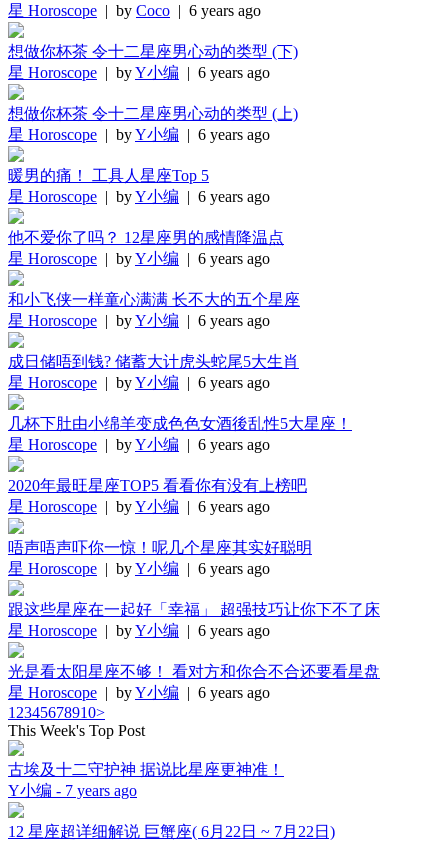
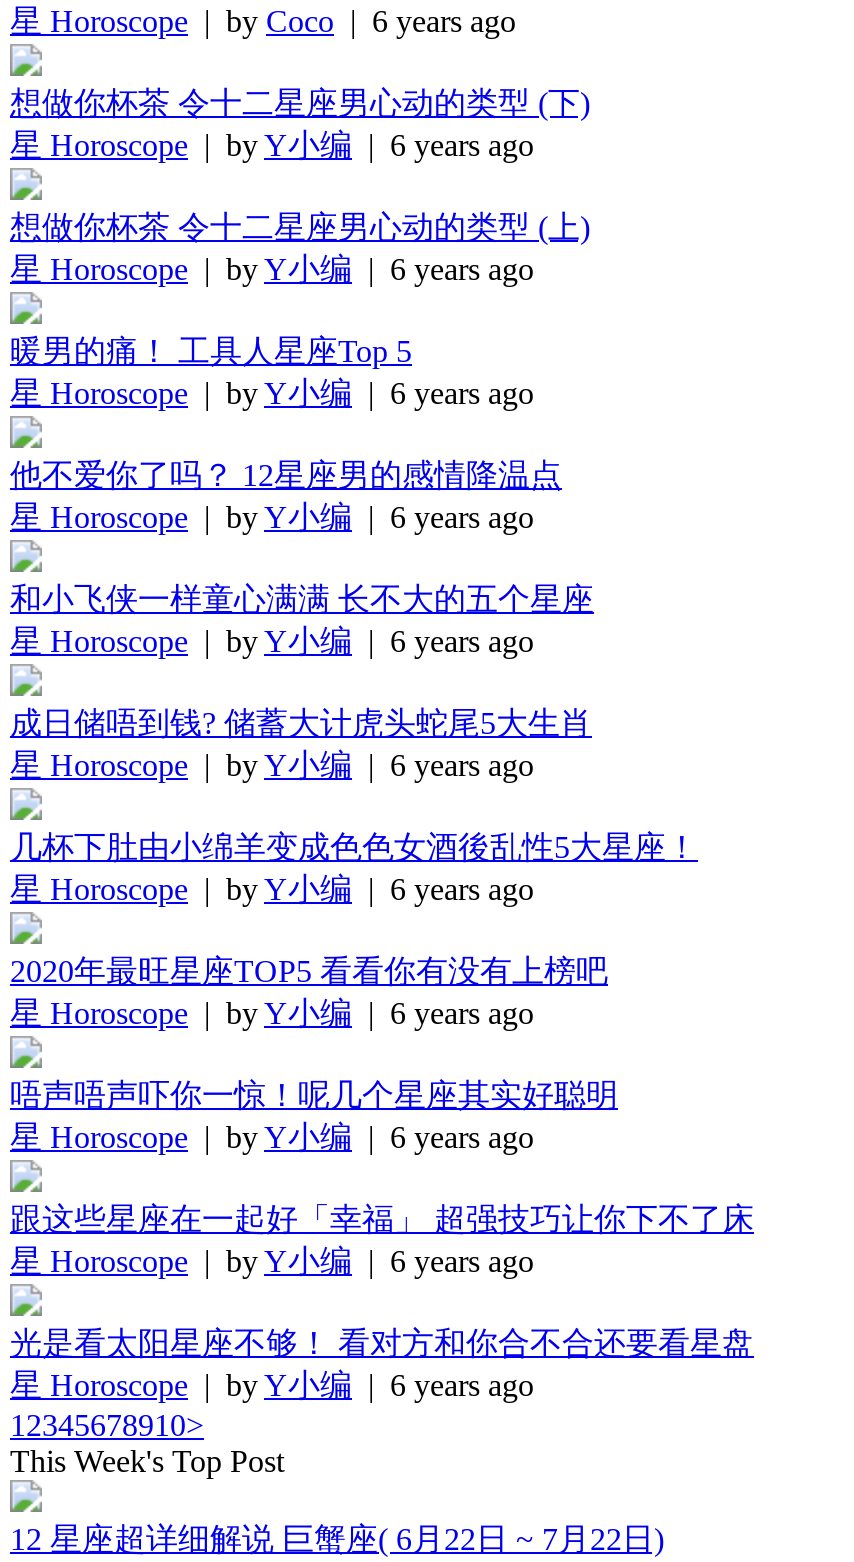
[8,761,284,799] 古埃及十二守护神 据说比星座更神准！ | Y小编 - 7 years ago -> none

